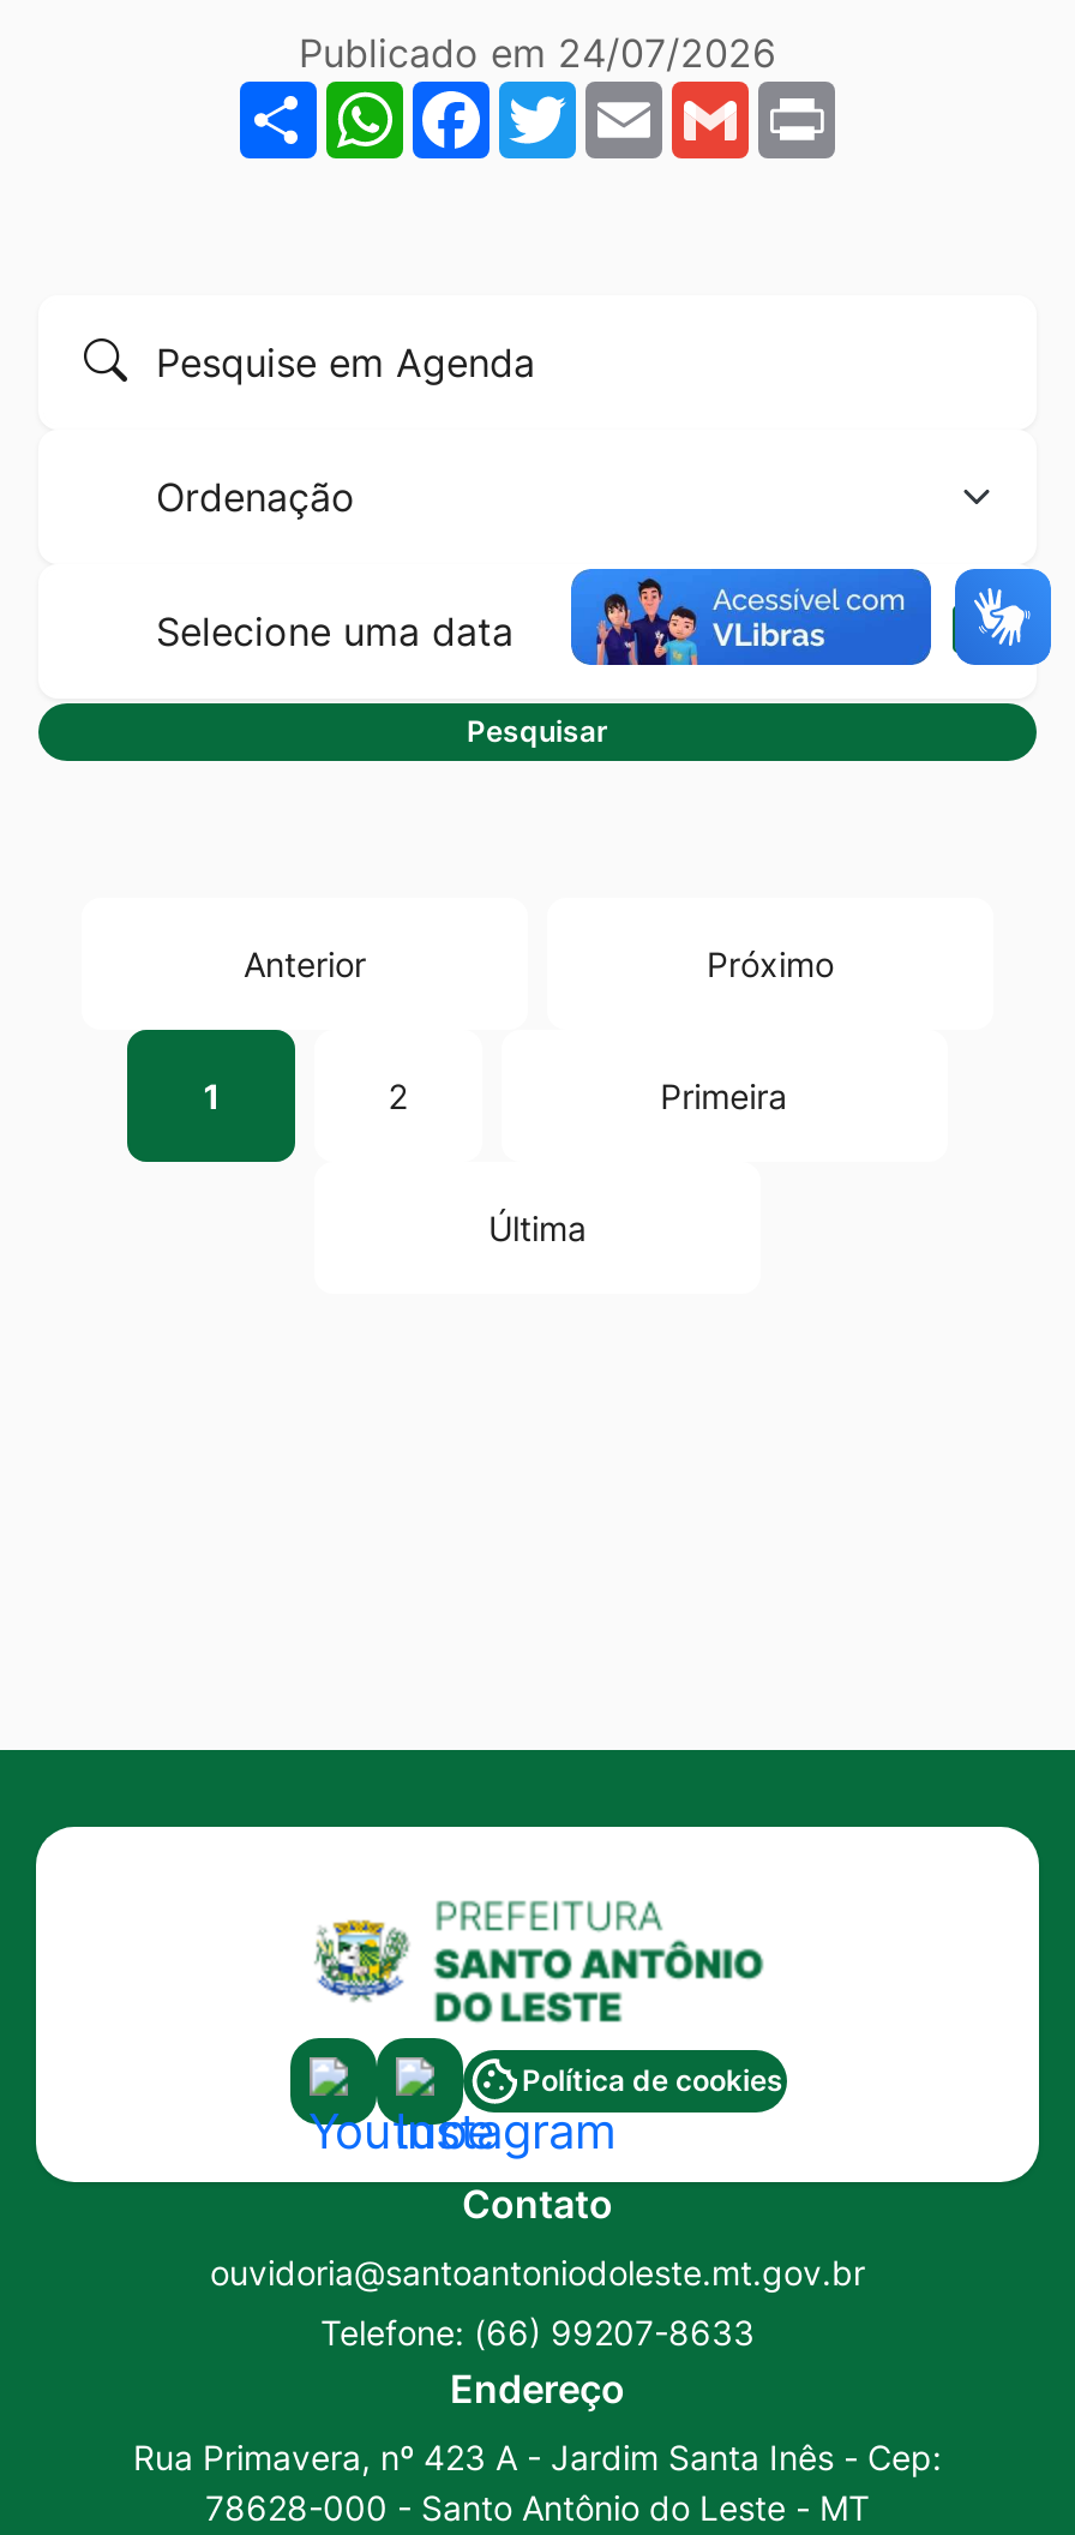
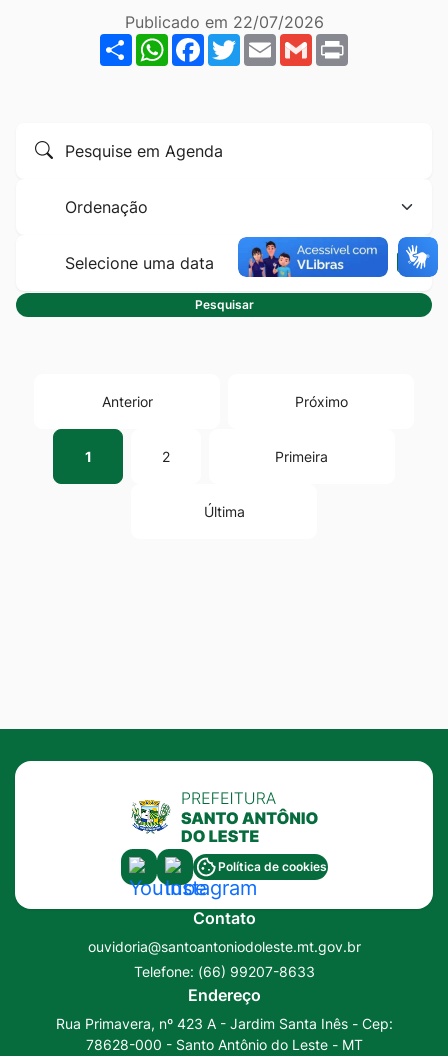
[299,29,776,77] Publicado em 24/07/2026 -> [124,12,323,32] Publicado em 22/07/2026

